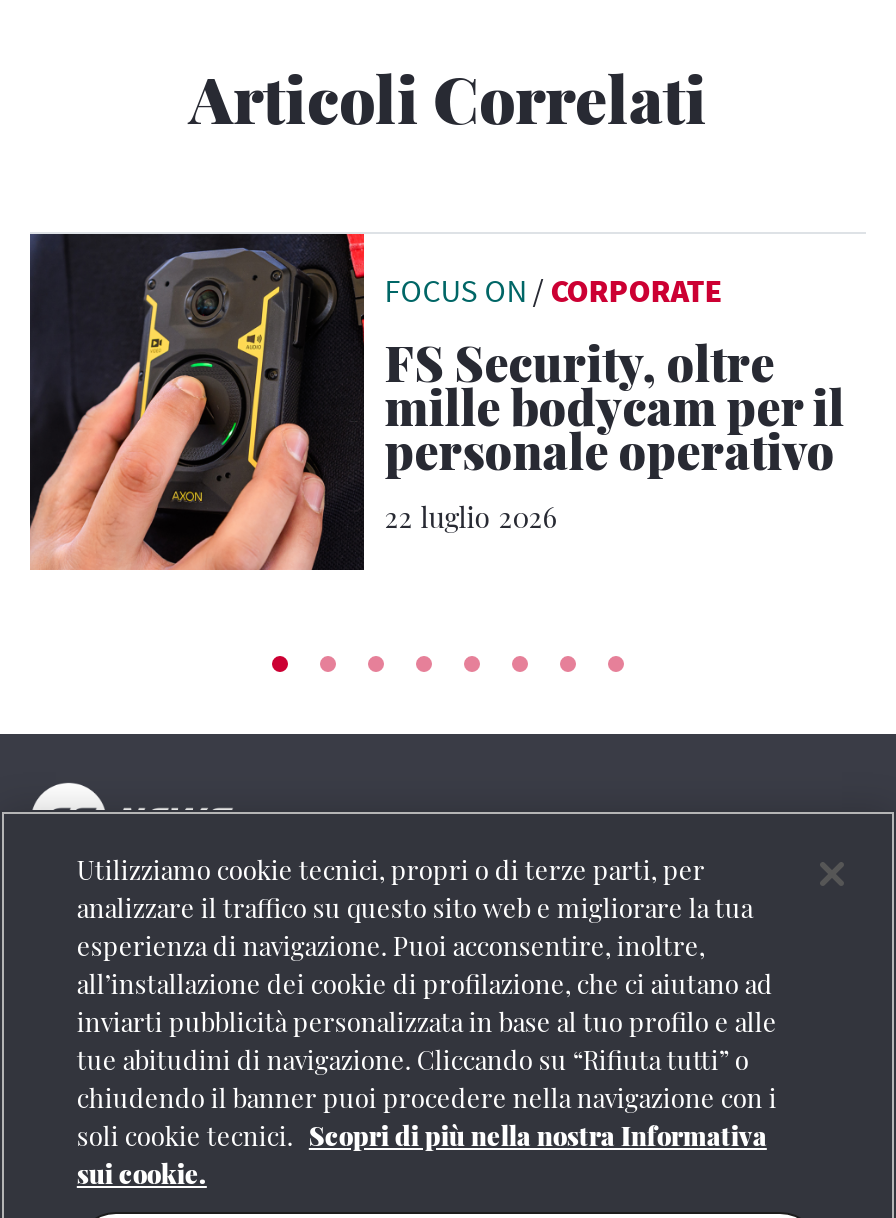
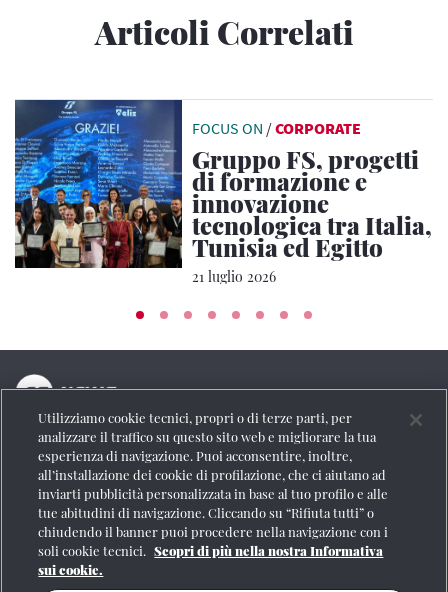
[28,232,844,572] [image] | FS Security, oltre | mille bodycam per il | personale operativo | 22 luglio 2026 -> [14,99,432,286] [image] | Gruppo FS, progetti | di formazione e | innovazione | tecnologica tra Italia, | Tunisia ed Egitto | 21 luglio 2026

